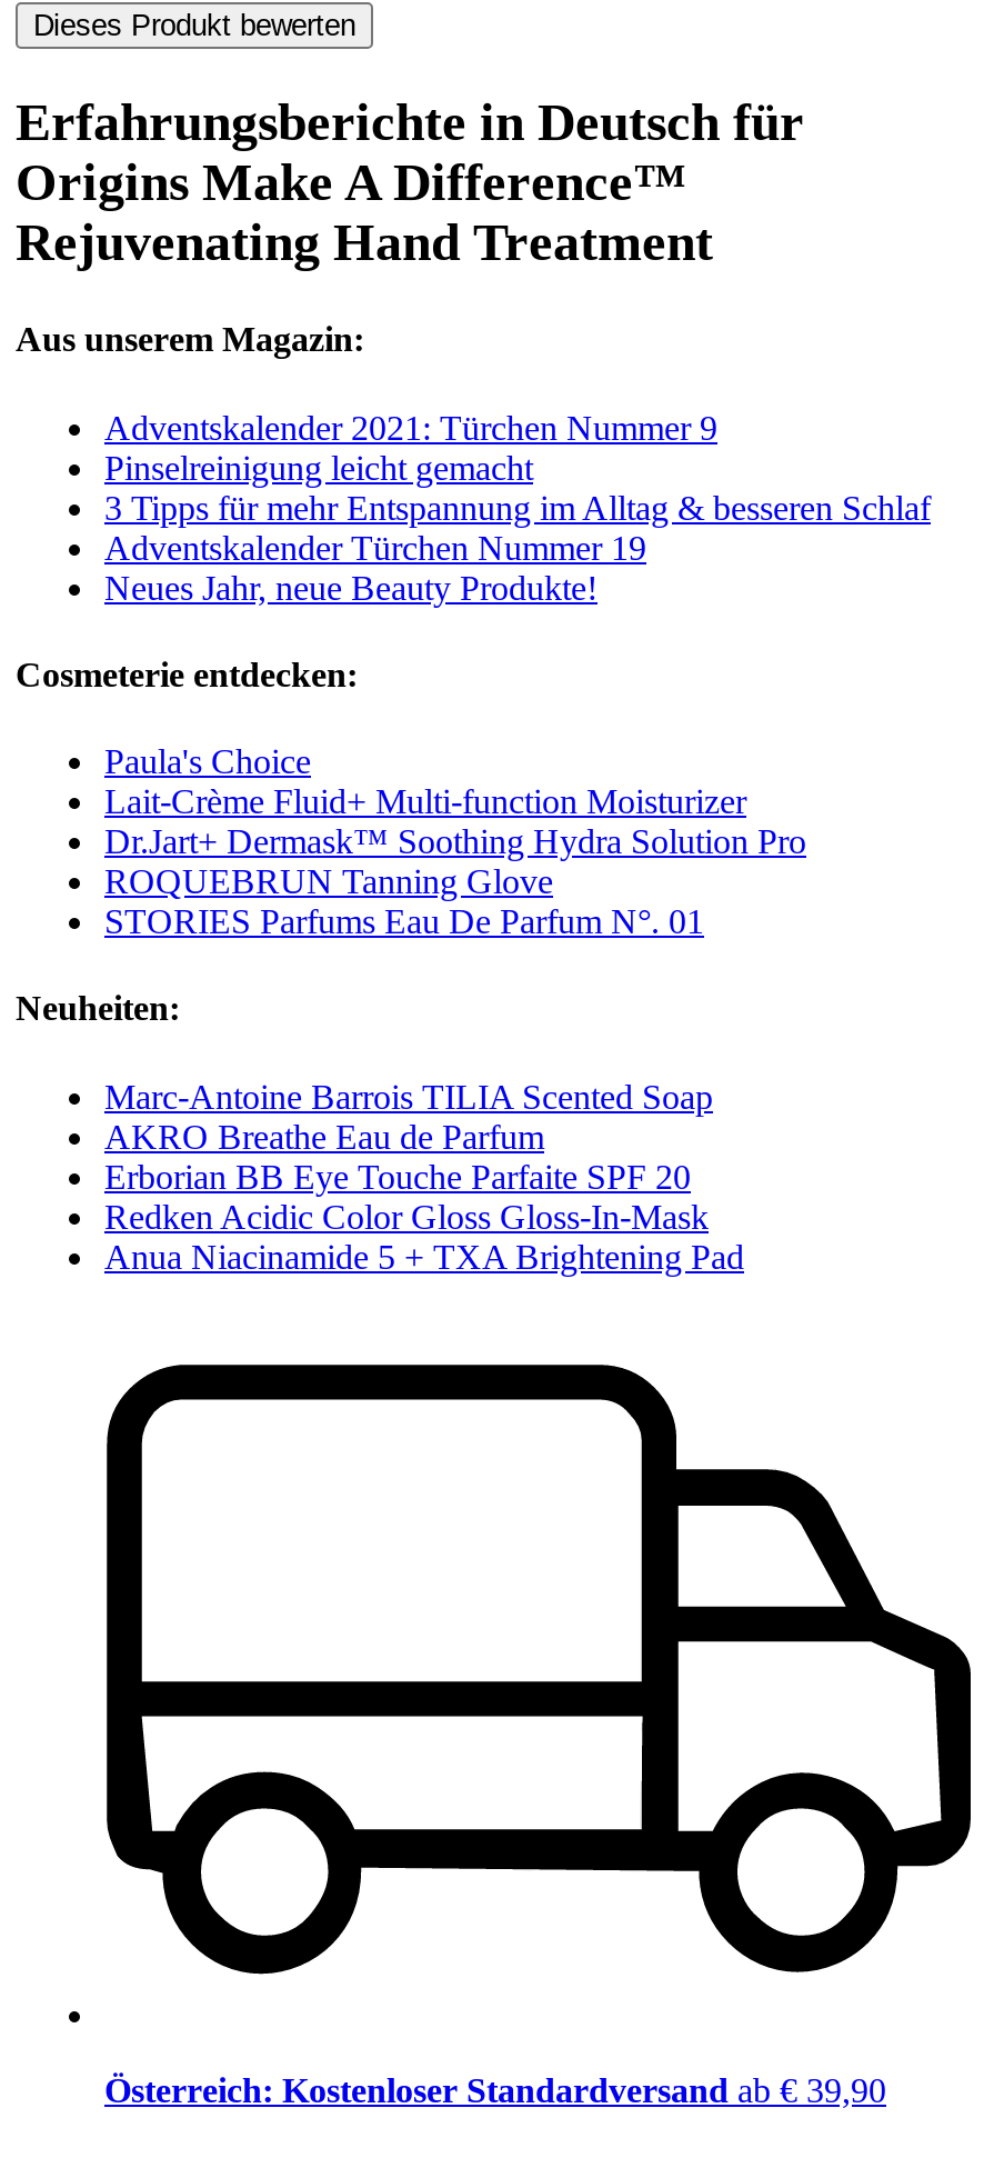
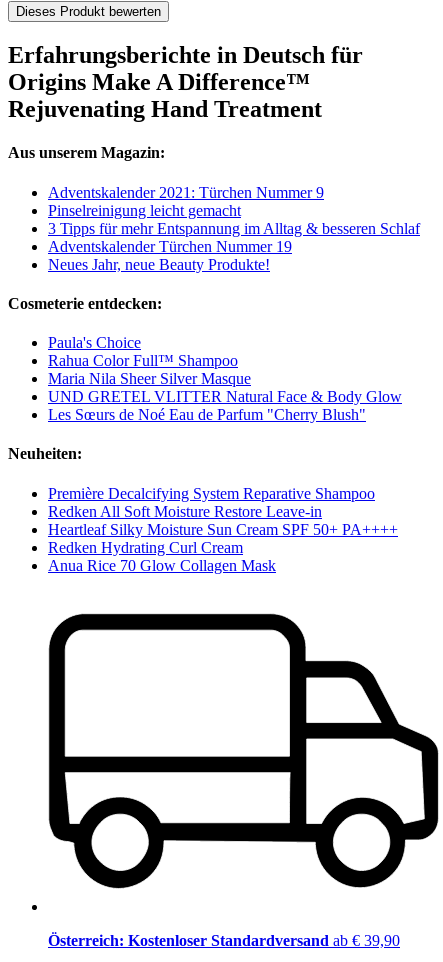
[104,783,806,941] Lait-Crème Fluid+ Multi-function Moisturizer | Dr.Jart+ Dermask™ Soothing Hydra Solution Pro | ROQUEBRUN Tanning Glove | STORIES Parfums Eau De Parfum N°. 01 -> [48,352,402,423] Rahua Color Full™ Shampoo | Maria Nila Sheer Silver Masque | UND GRETEL VLITTER Natural Face & Body Glow | Les Sœurs de Noé Eau de Parfum "Cherry Blush"
[104,1077,744,1275] Marc-Antoine Barrois TILIA Scented Soap | AKRO Breathe Eau de Parfum | Erborian BB Eye Touche Parfaite SPF 20 | Redken Acidic Color Gloss Gloss-In-Mask | Anua Niacinamide 5 + TXA Brightening Pad -> [48,485,398,574] Première Decalcifying System Reparative Shampoo | Redken All Soft Moisture Restore Leave-in | Heartleaf Silky Moisture Sun Cream SPF 50+ PA++++ | Redken Hydrating Curl Cream | Anua Rice 70 Glow Collagen Mask

